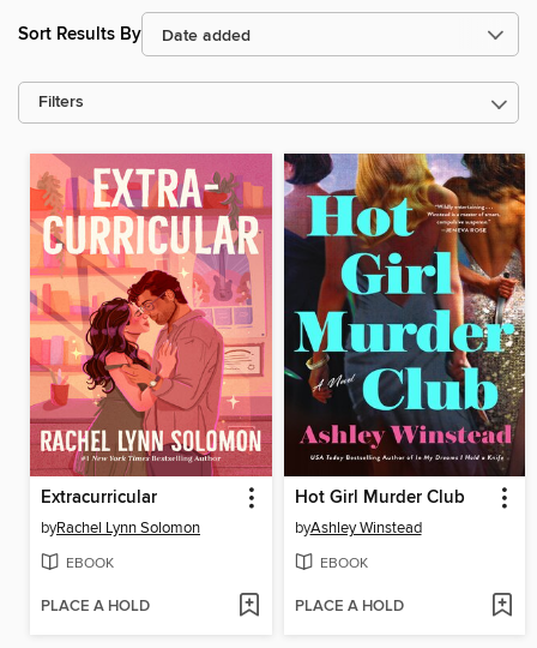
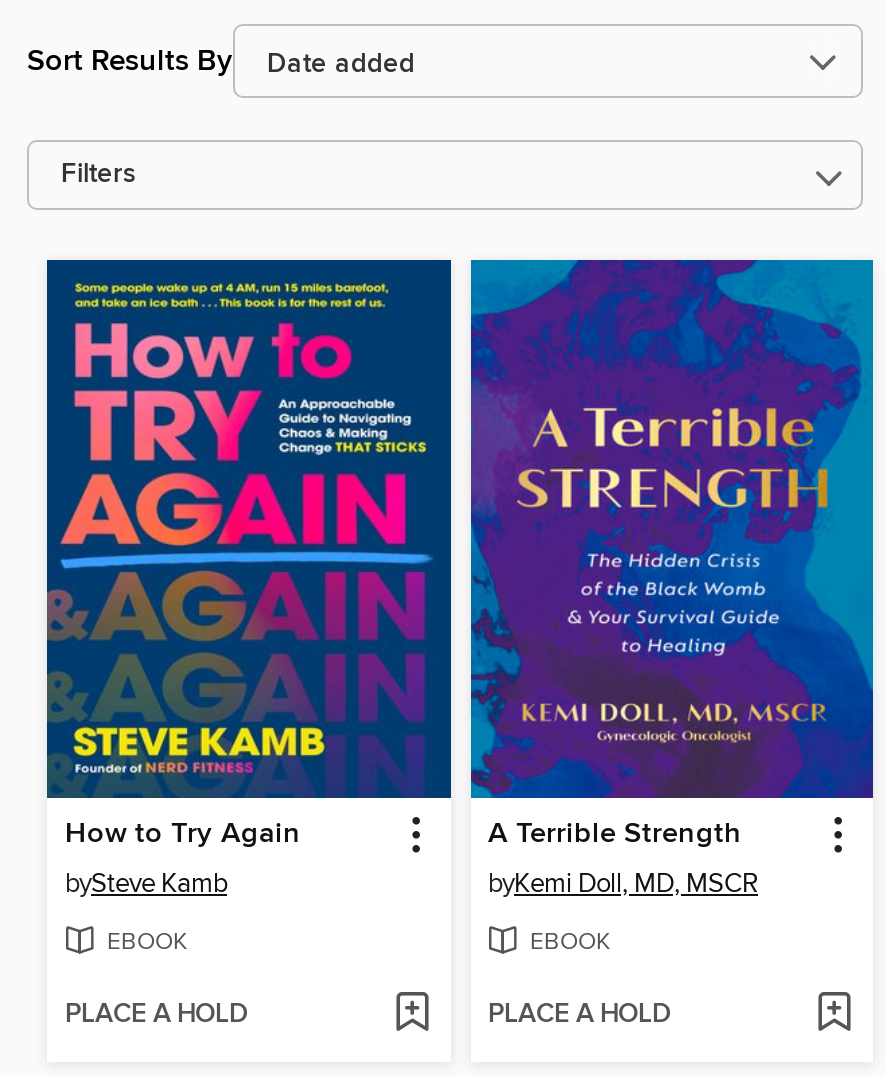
[29,152,273,537] [image] | Extracurricular | byRachel Lynn Solomon -> [45,258,453,899] [image] | How to Try Again | bySteve Kamb
[283,152,526,537] [image] | Hot Girl Murder Club | byAshley Winstead -> [469,258,875,899] [image] | A Terrible Strength | byKemi Doll, MD, MSCR

